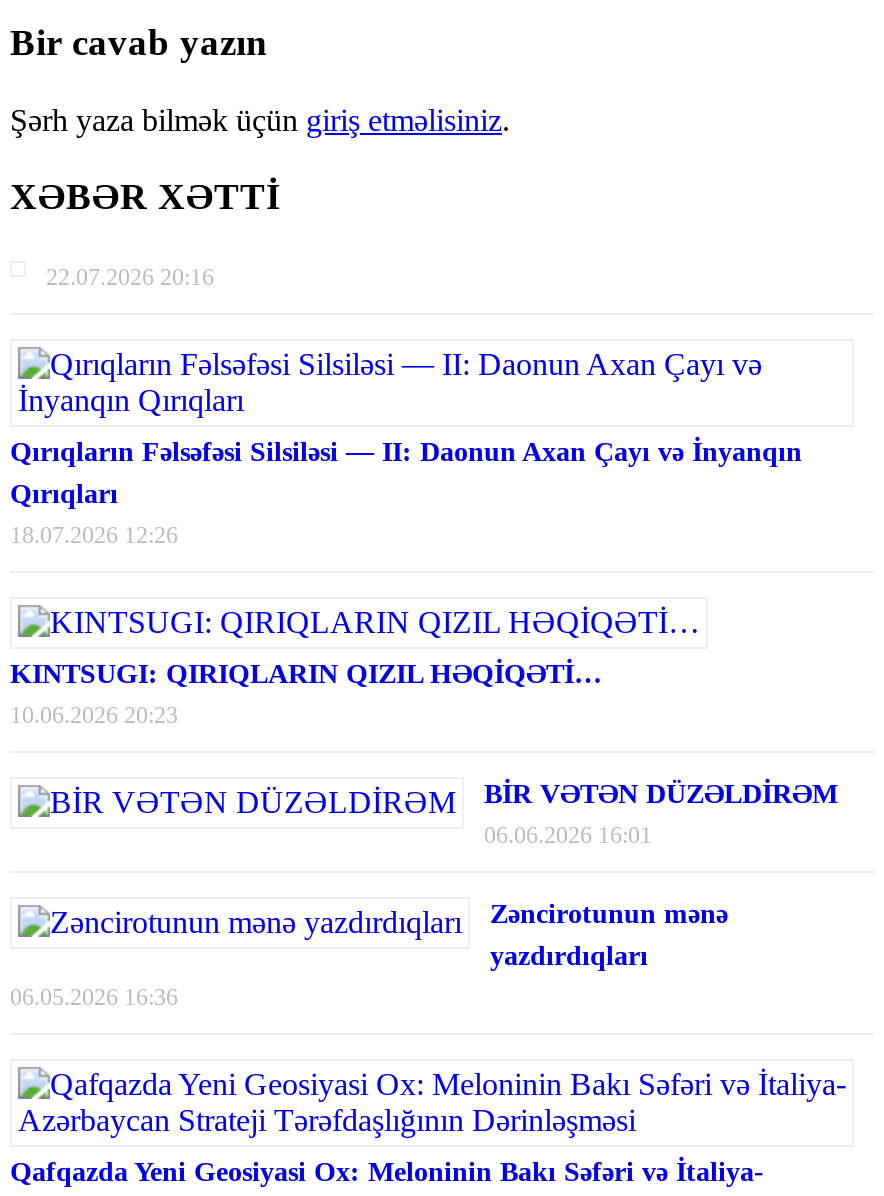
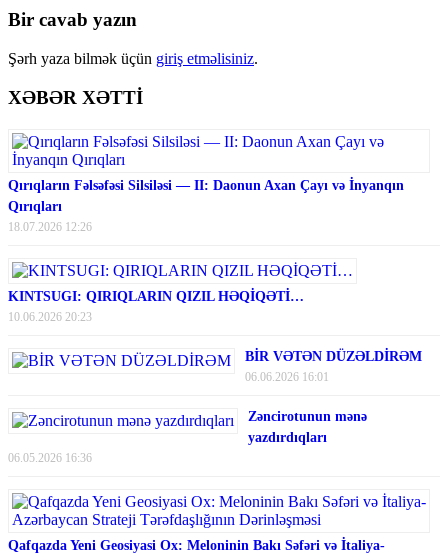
[46,262,214,290] 22.07.2026 20:16 -> none

